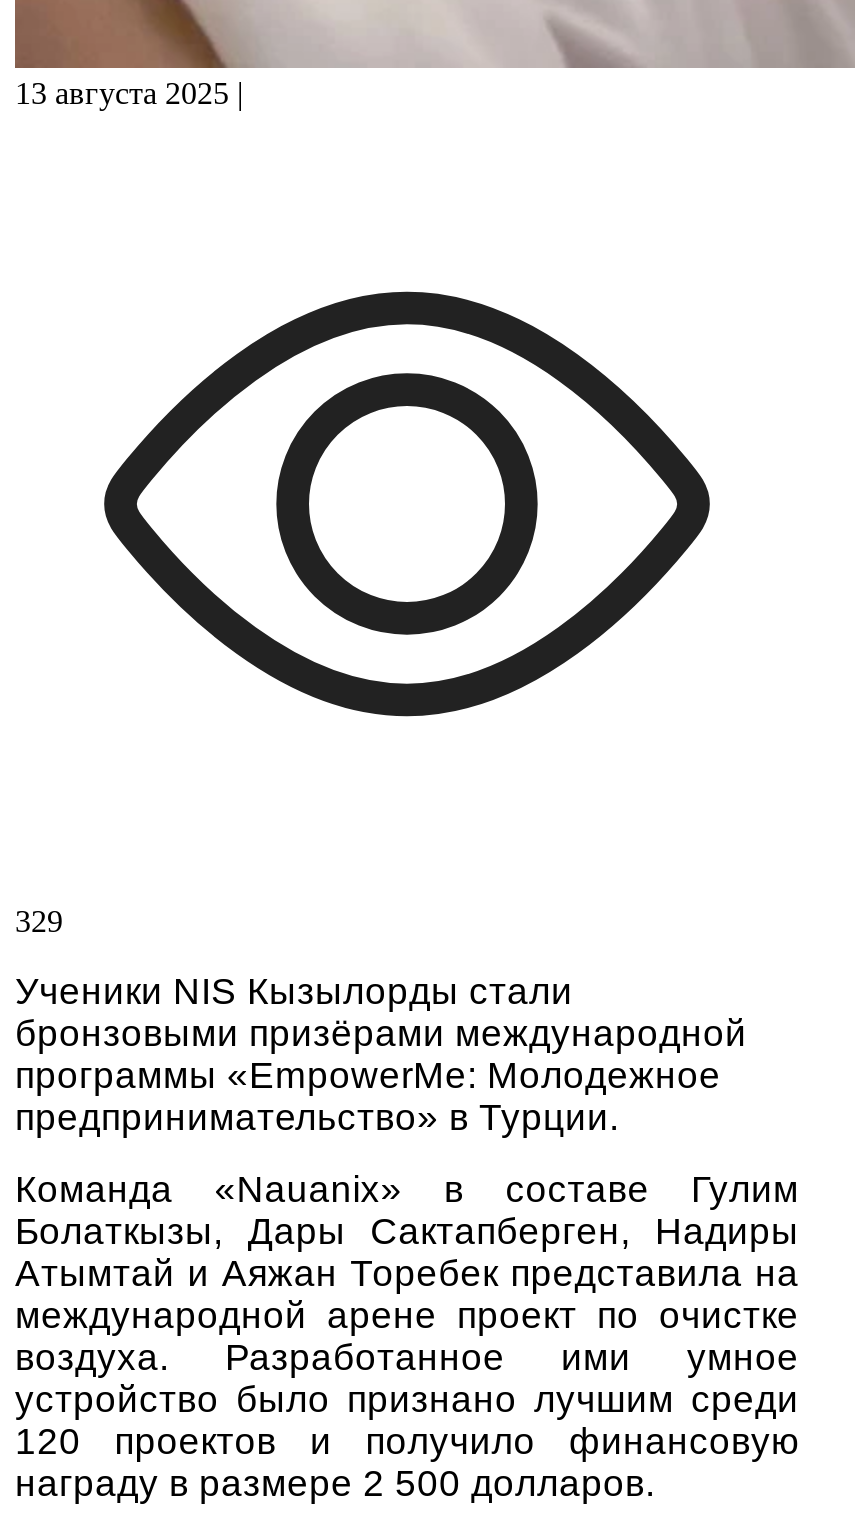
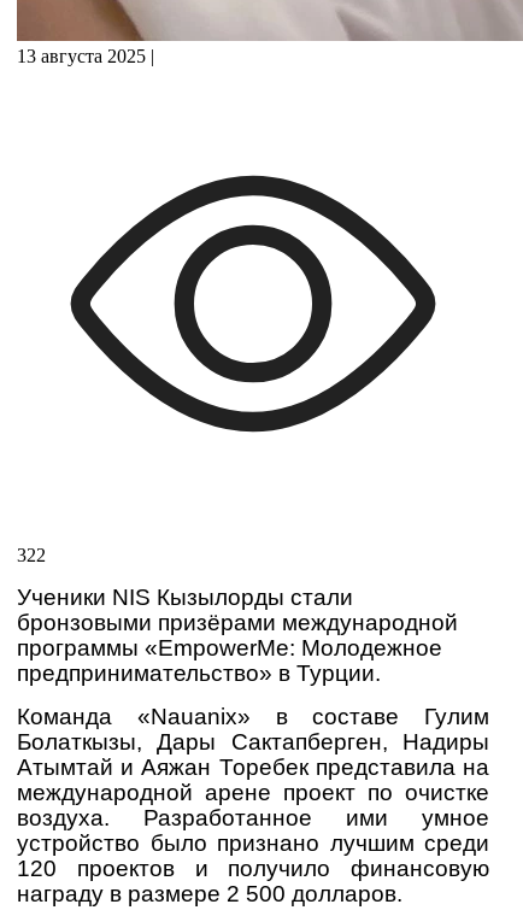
[15,904,63,938] 329 -> [17,545,46,565] 322

